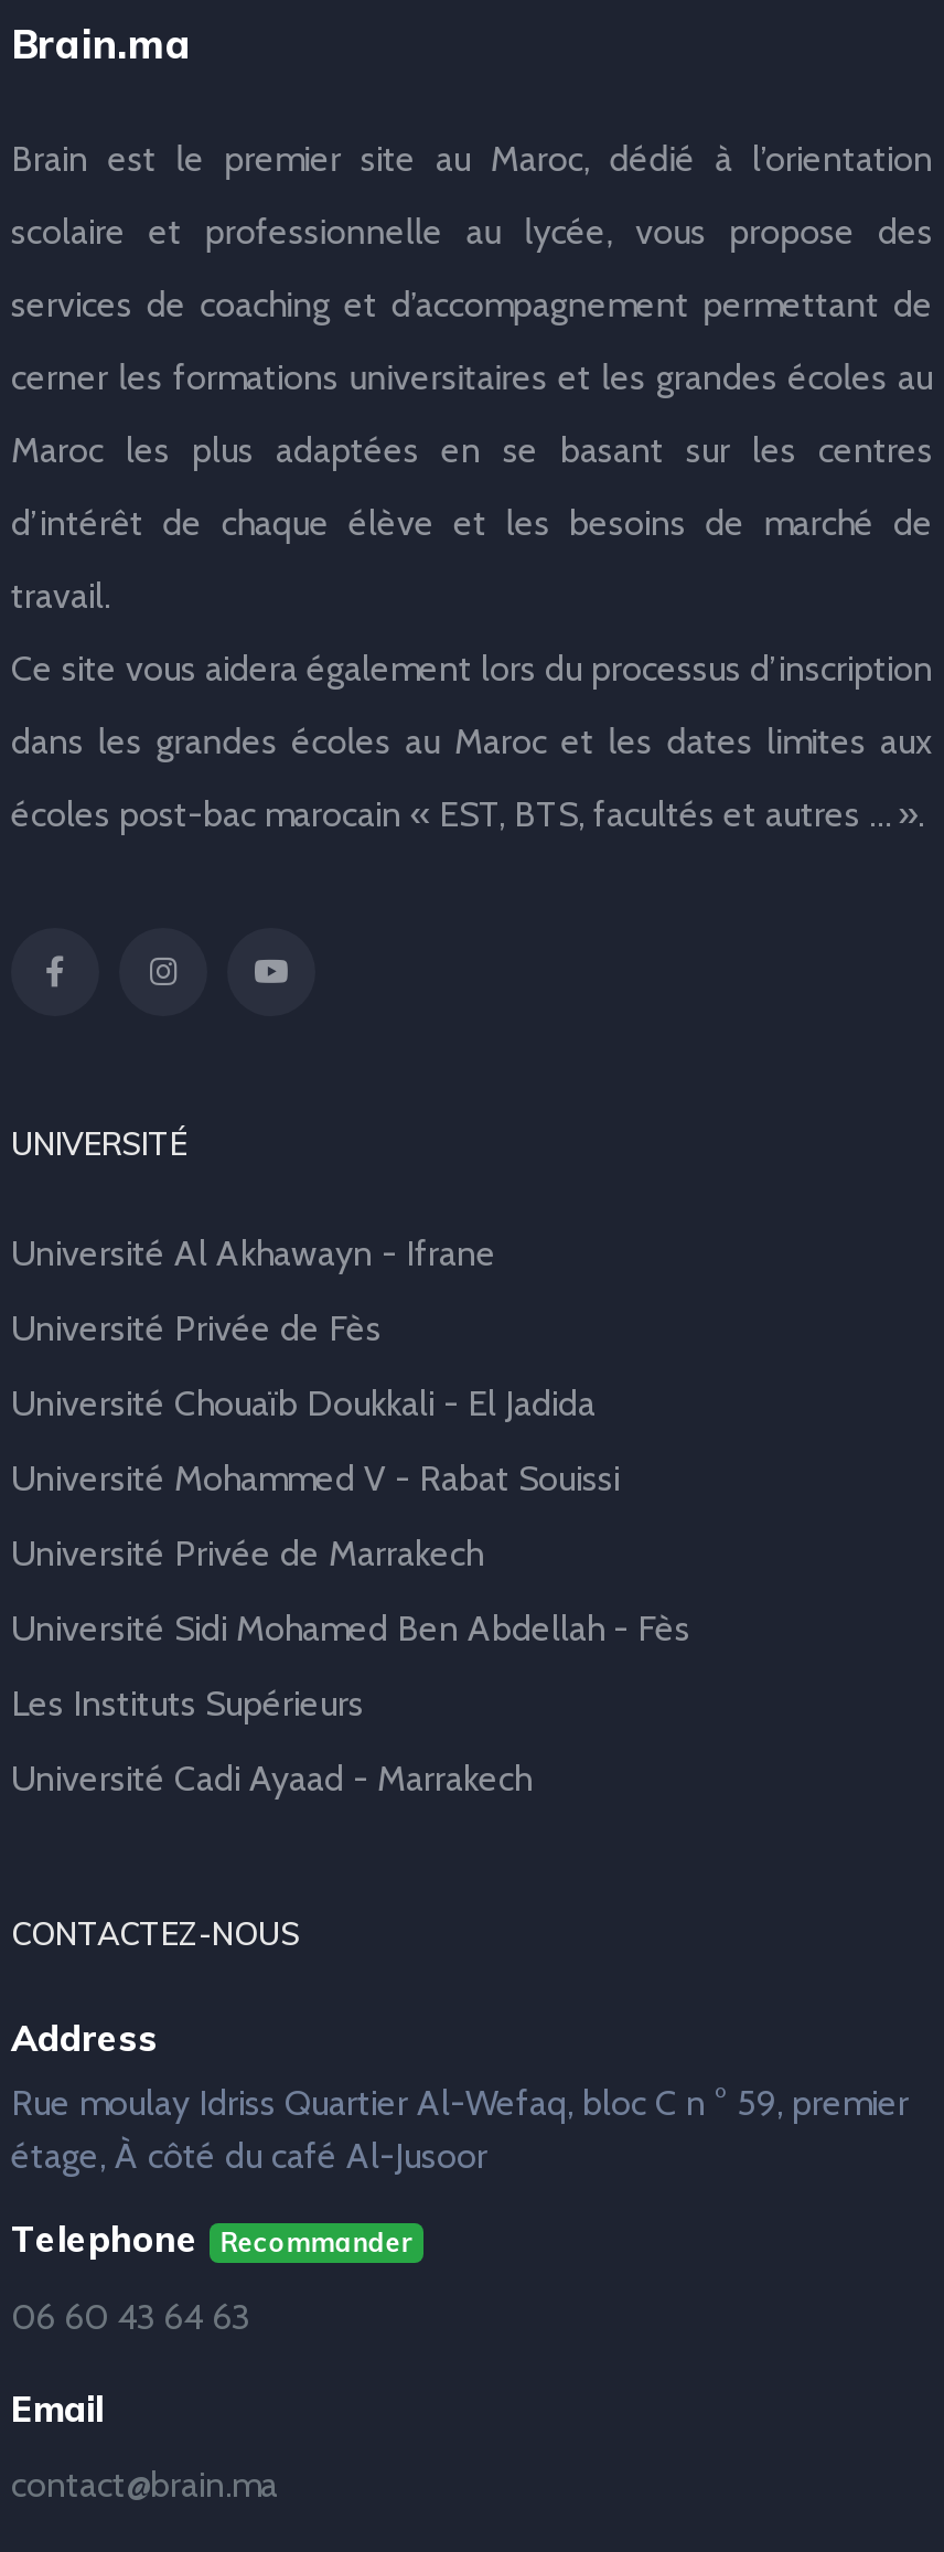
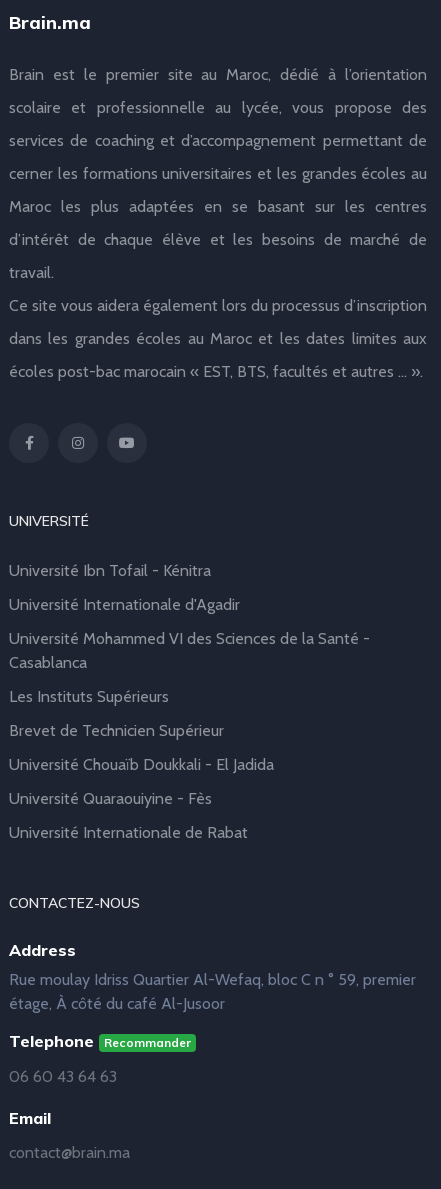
[11,1233,690,1650] Université Al Akhawayn - Ifrane | Université Privée de Fès | Université Mohammed V - Rabat Souissi | Université Privée de Marrakech | Université Sidi Mohamed Ben Abdellah - Fès -> [9,561,370,672] Université Ibn Tofail - Kénitra | Université Internationale d'Agadir | Université Mohammed VI des Sciences de la Santé - | Casablanca
moved [11,1383,596,1425] -> [9,755,274,774]: Université Chouaïb Doukkali - El Jadida
moved [11,1683,364,1725] -> [9,687,169,706]: Les Instituts Supérieurs
[11,1758,532,1800] Université Cadi Ayaad - Marrakech -> [9,721,248,842] Brevet de Technicien Supérieur | Université Quaraouiyine - Fès | Université Internationale de Rabat

